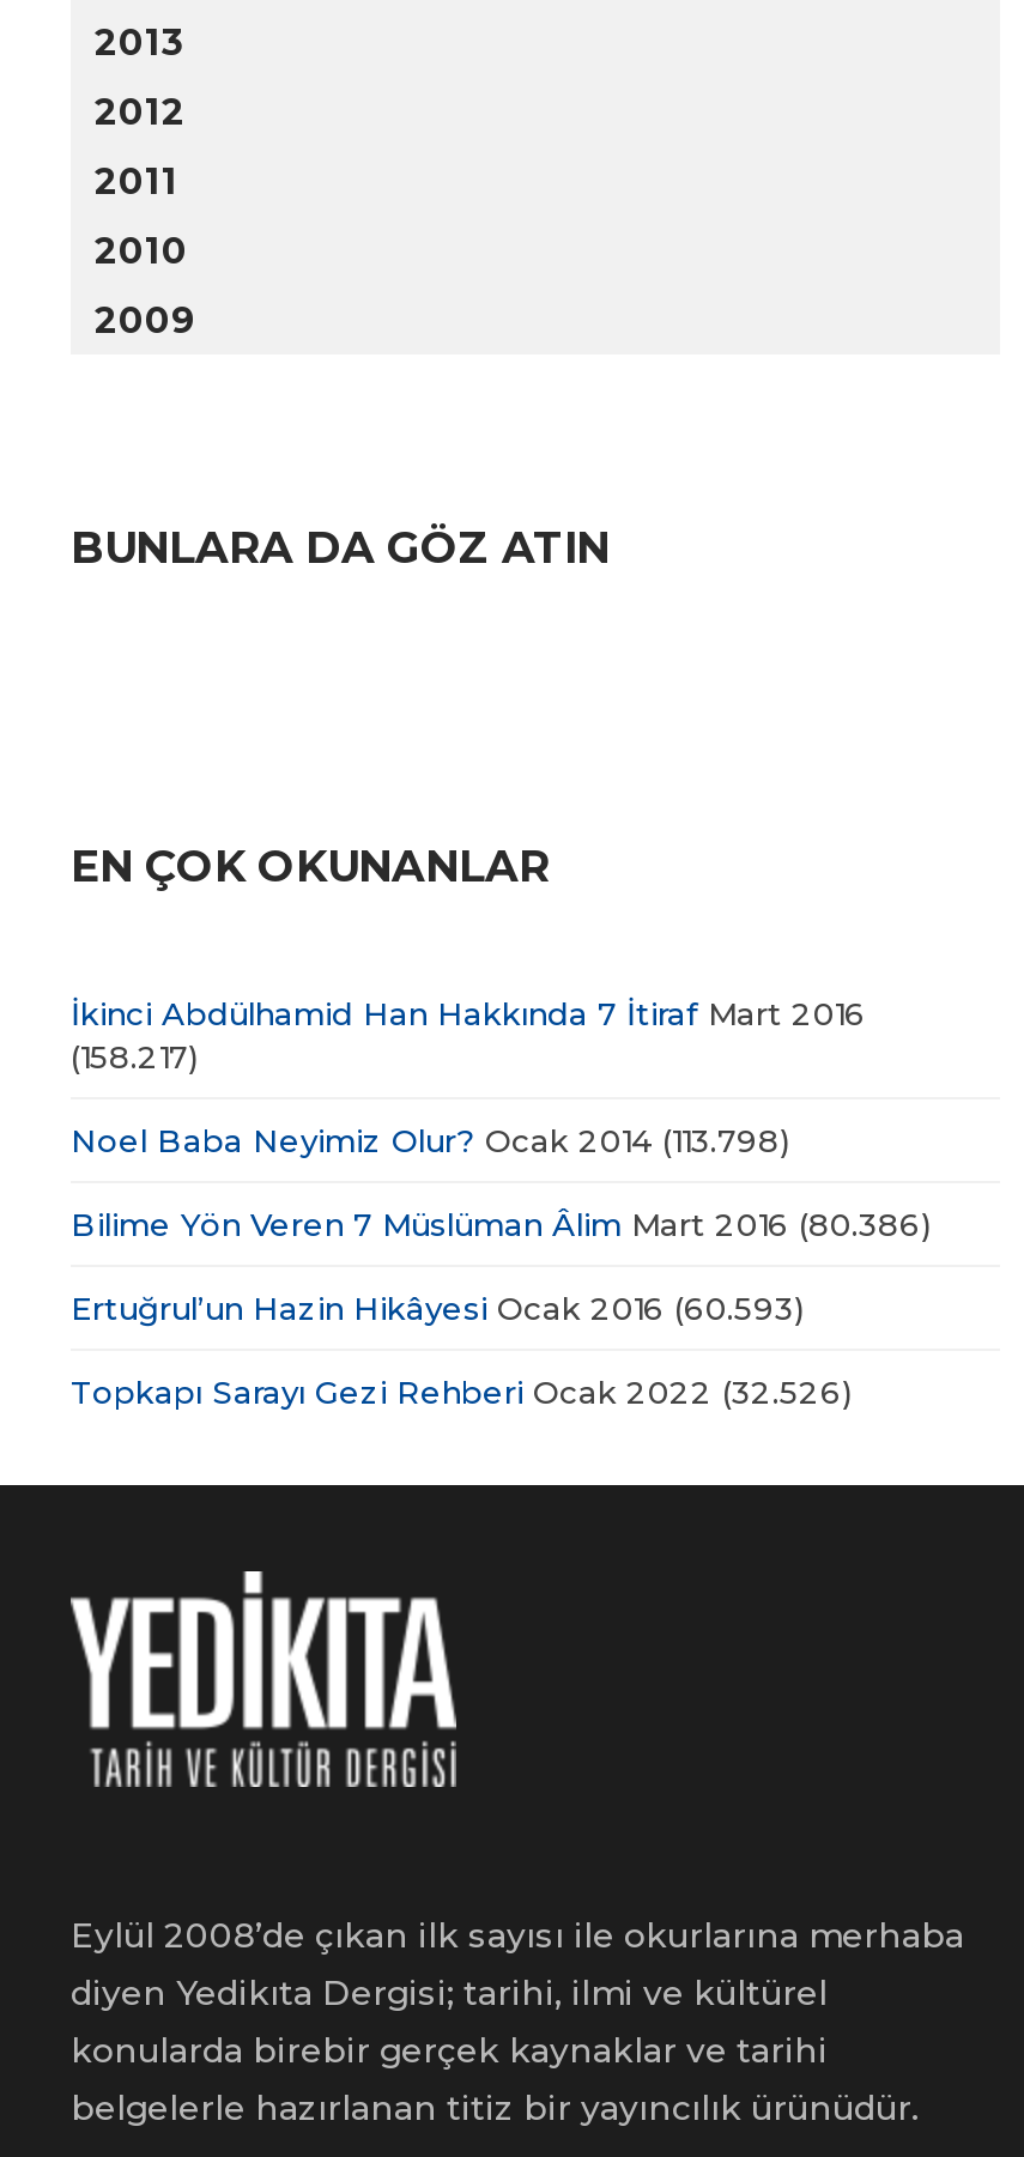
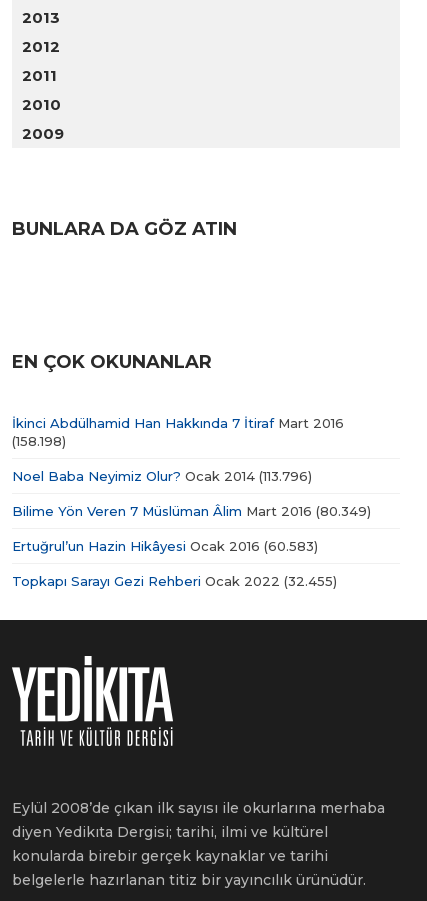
[71,1037,198,1075] (158.217) -> [12,433,66,449] (158.198)
[71,1121,789,1159] Noel Baba Neyimiz Olur? Ocak 2014 (113.798) -> [12,468,312,484] Noel Baba Neyimiz Olur? Ocak 2014 (113.796)
[71,1205,931,1243] Bilime Yön Veren 7 Müslüman Âlim Mart 2016 (80.386) -> [12,503,371,519] Bilime Yön Veren 7 Müslüman Âlim Mart 2016 (80.349)
[71,1288,804,1327] Ertuğrul’un Hazin Hikâyesi Ocak 2016 (60.593) -> [12,538,318,554] Ertuğrul’un Hazin Hikâyesi Ocak 2016 (60.583)
[71,1372,852,1411] Topkapı Sarayı Gezi Rehberi Ocak 2022 (32.526) -> [12,573,337,589] Topkapı Sarayı Gezi Rehberi Ocak 2022 (32.455)

